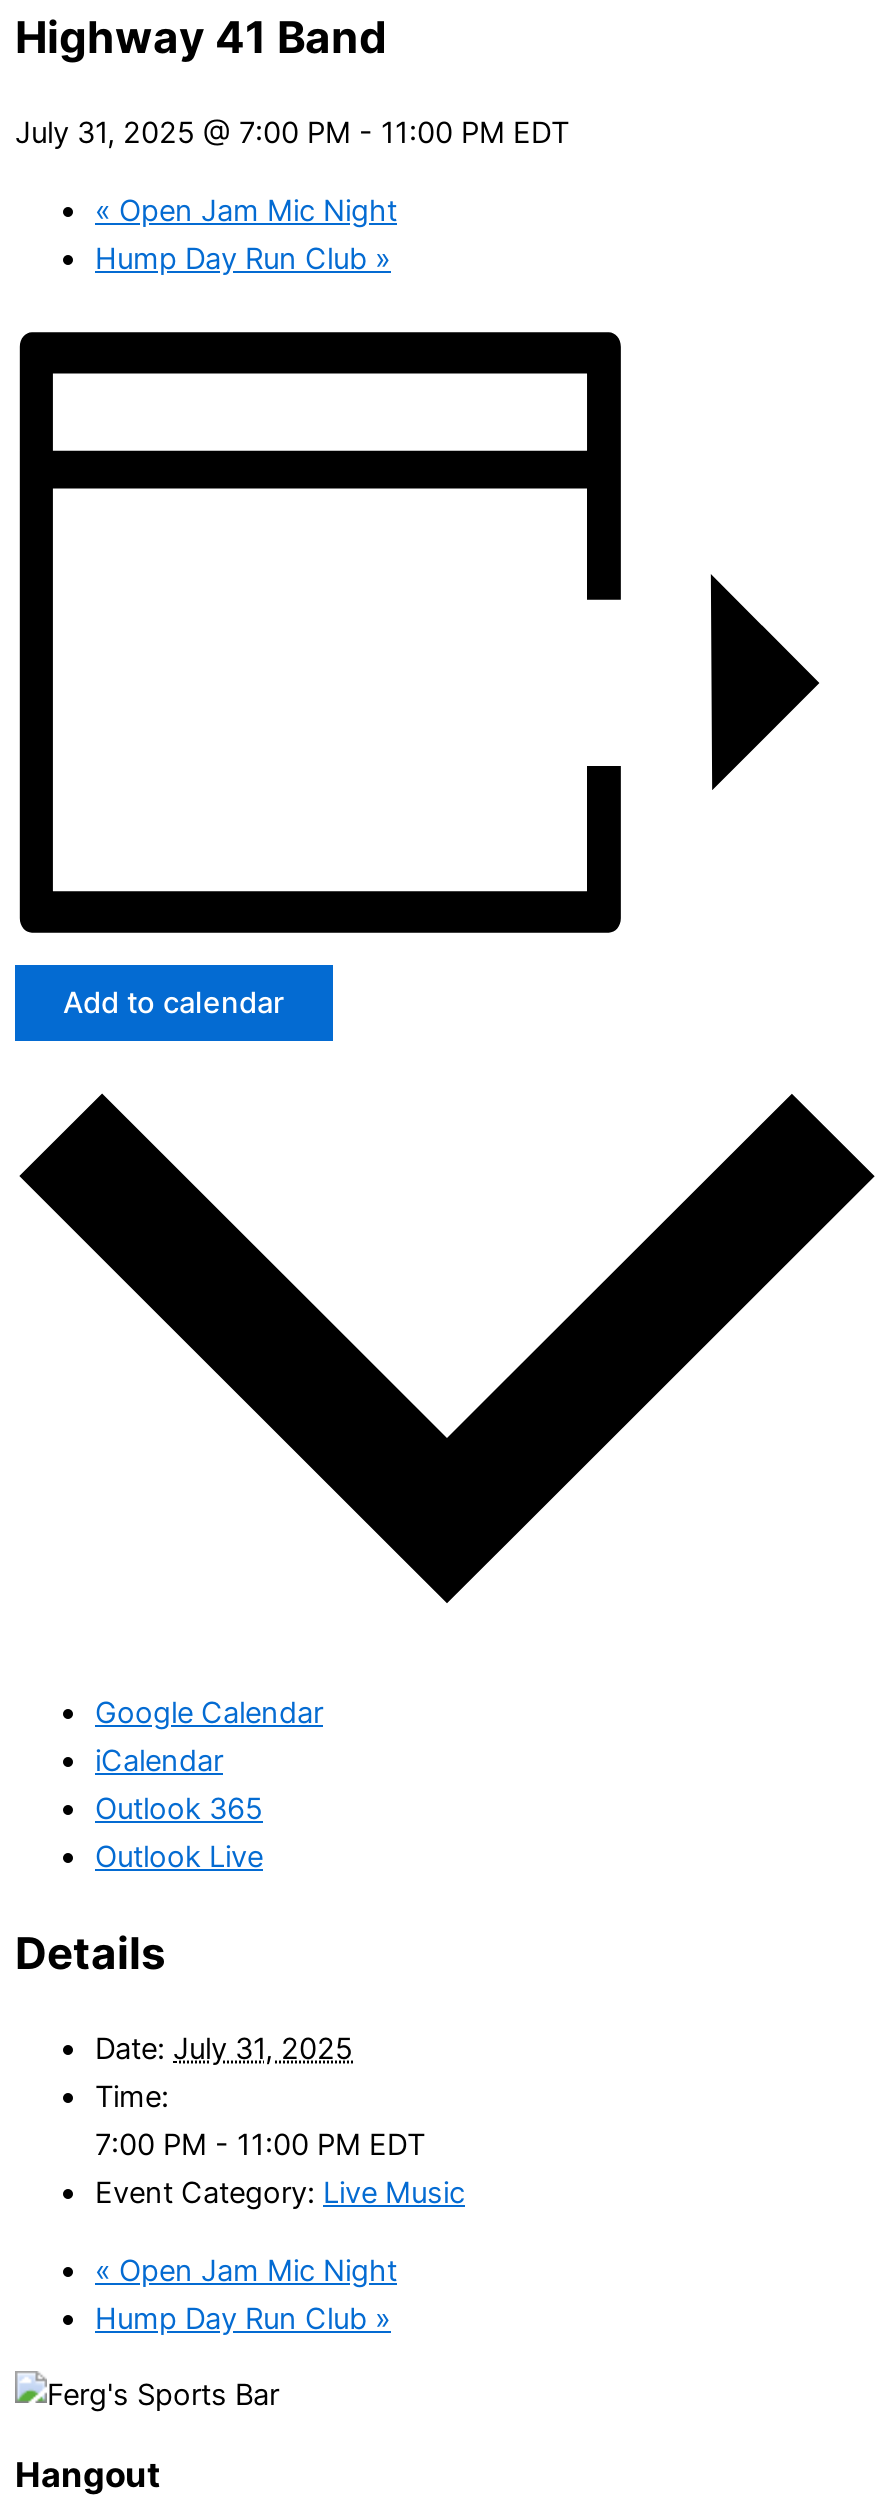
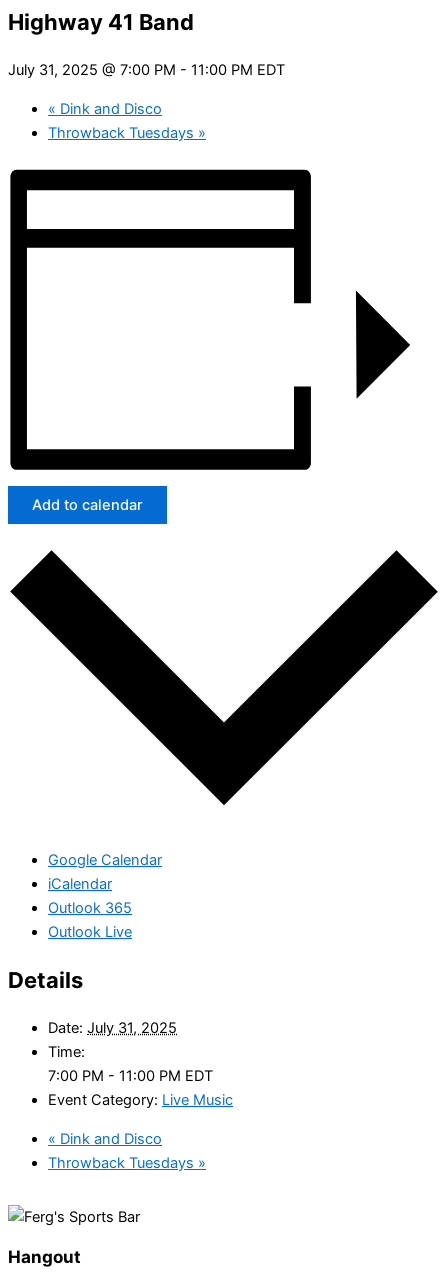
[95,193,397,277] «Open Jam Mic Night | Hump Day Run Club» -> [48,100,206,142] «Dink and Disco | Throwback Tuesdays»
[95,2252,397,2336] «Open Jam Mic Night | Hump Day Run Club» -> [48,1130,206,1172] «Dink and Disco | Throwback Tuesdays»

